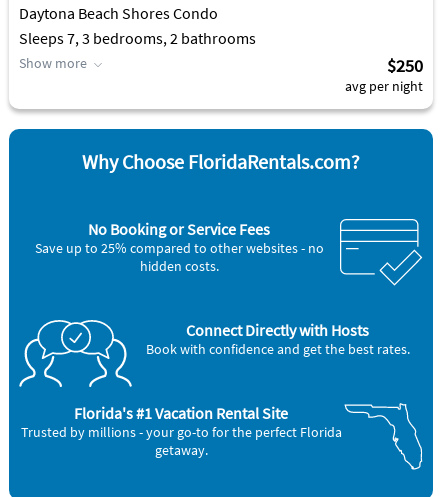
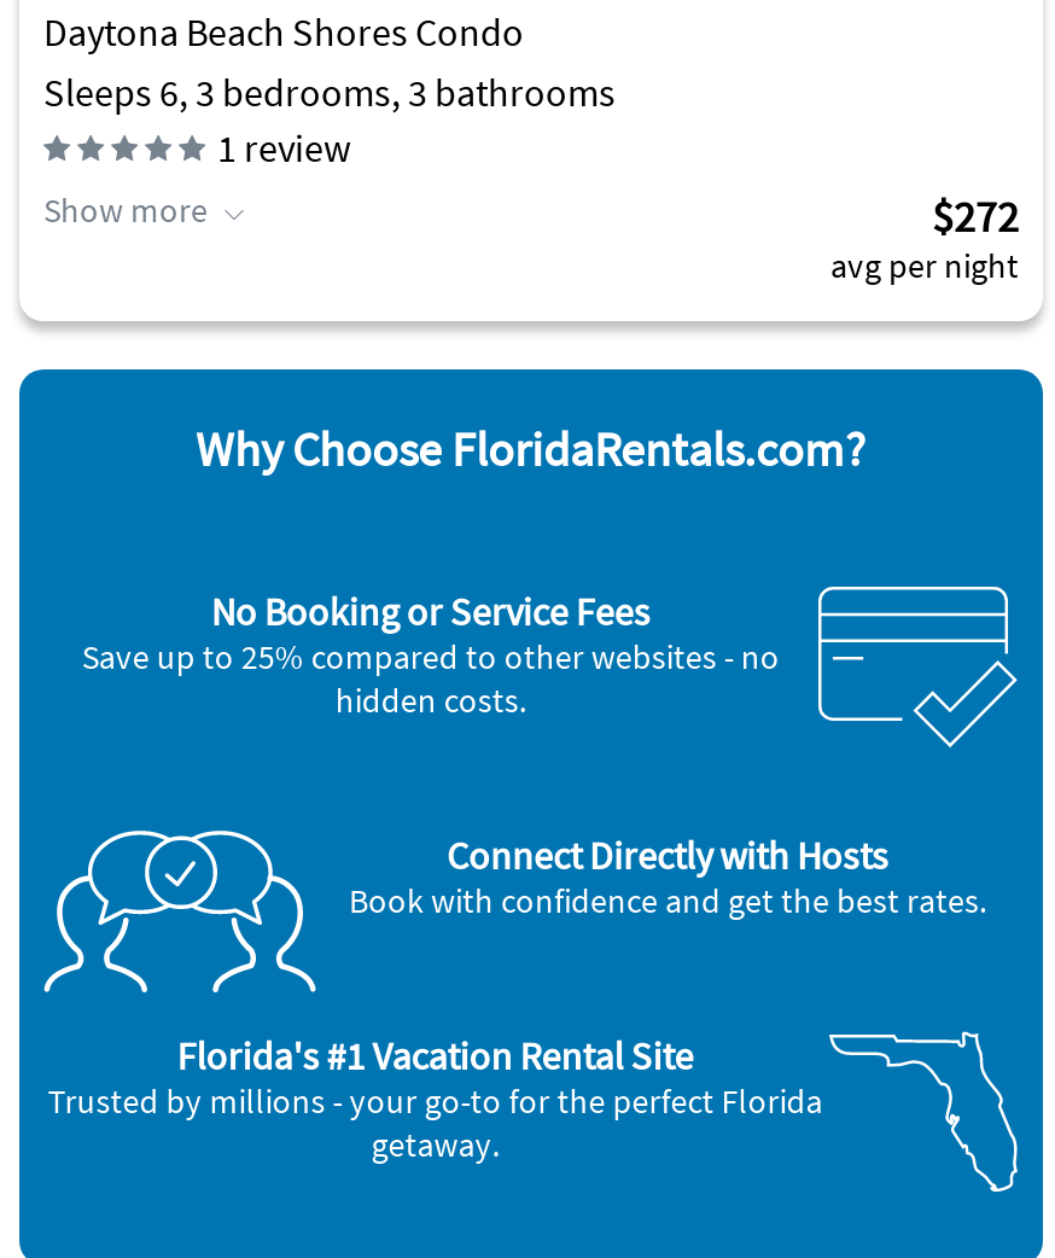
[19,28,256,48] Sleeps 7, 3 bedrooms, 2 bathrooms -> [43,68,616,171] Sleeps 6, 3 bedrooms, 3 bathrooms | 1 review
[387,54,423,77] $250 -> [932,188,1019,244] $272

